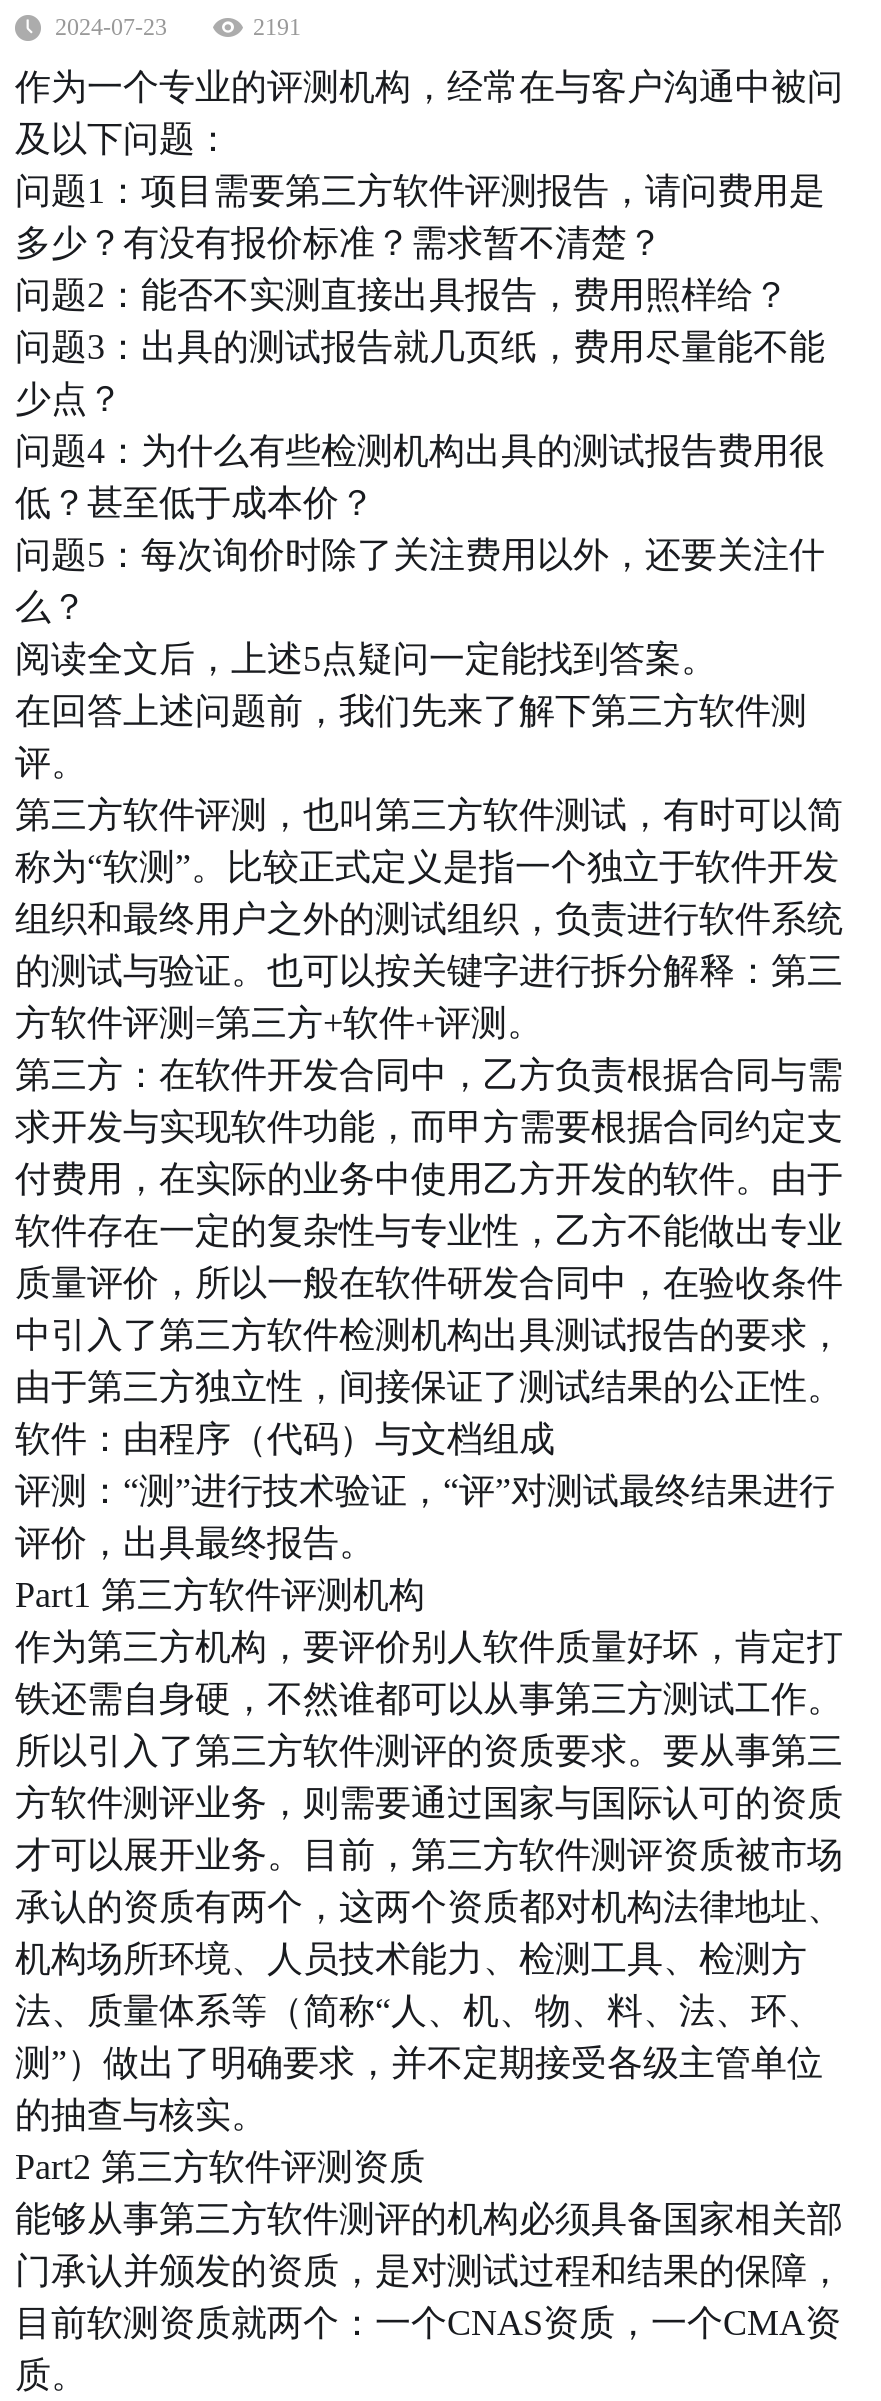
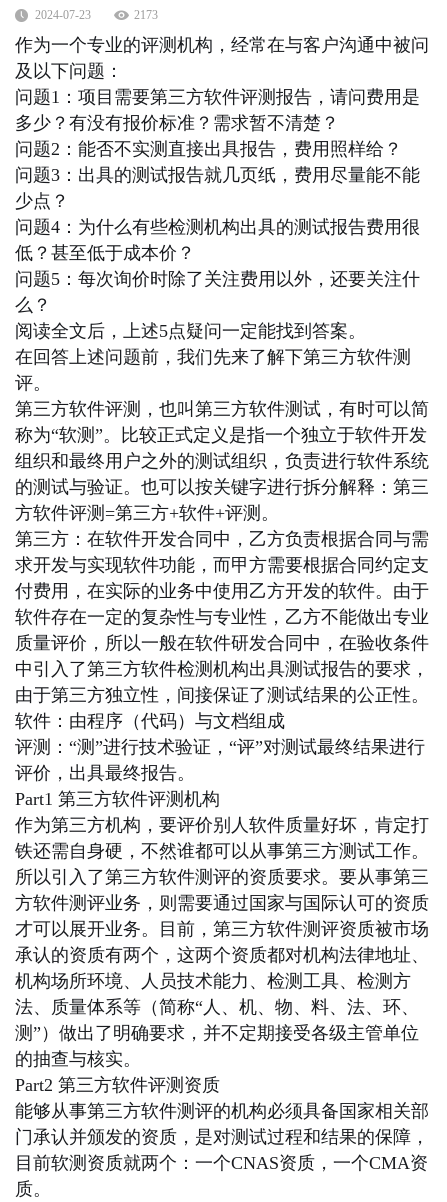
[253,13,301,41] 2191 -> [134,8,158,22] 2173

